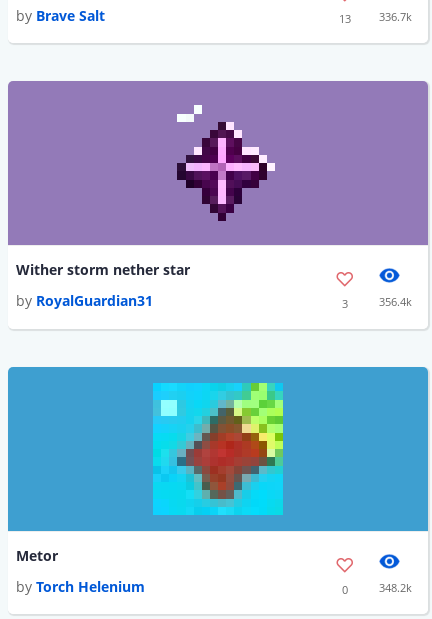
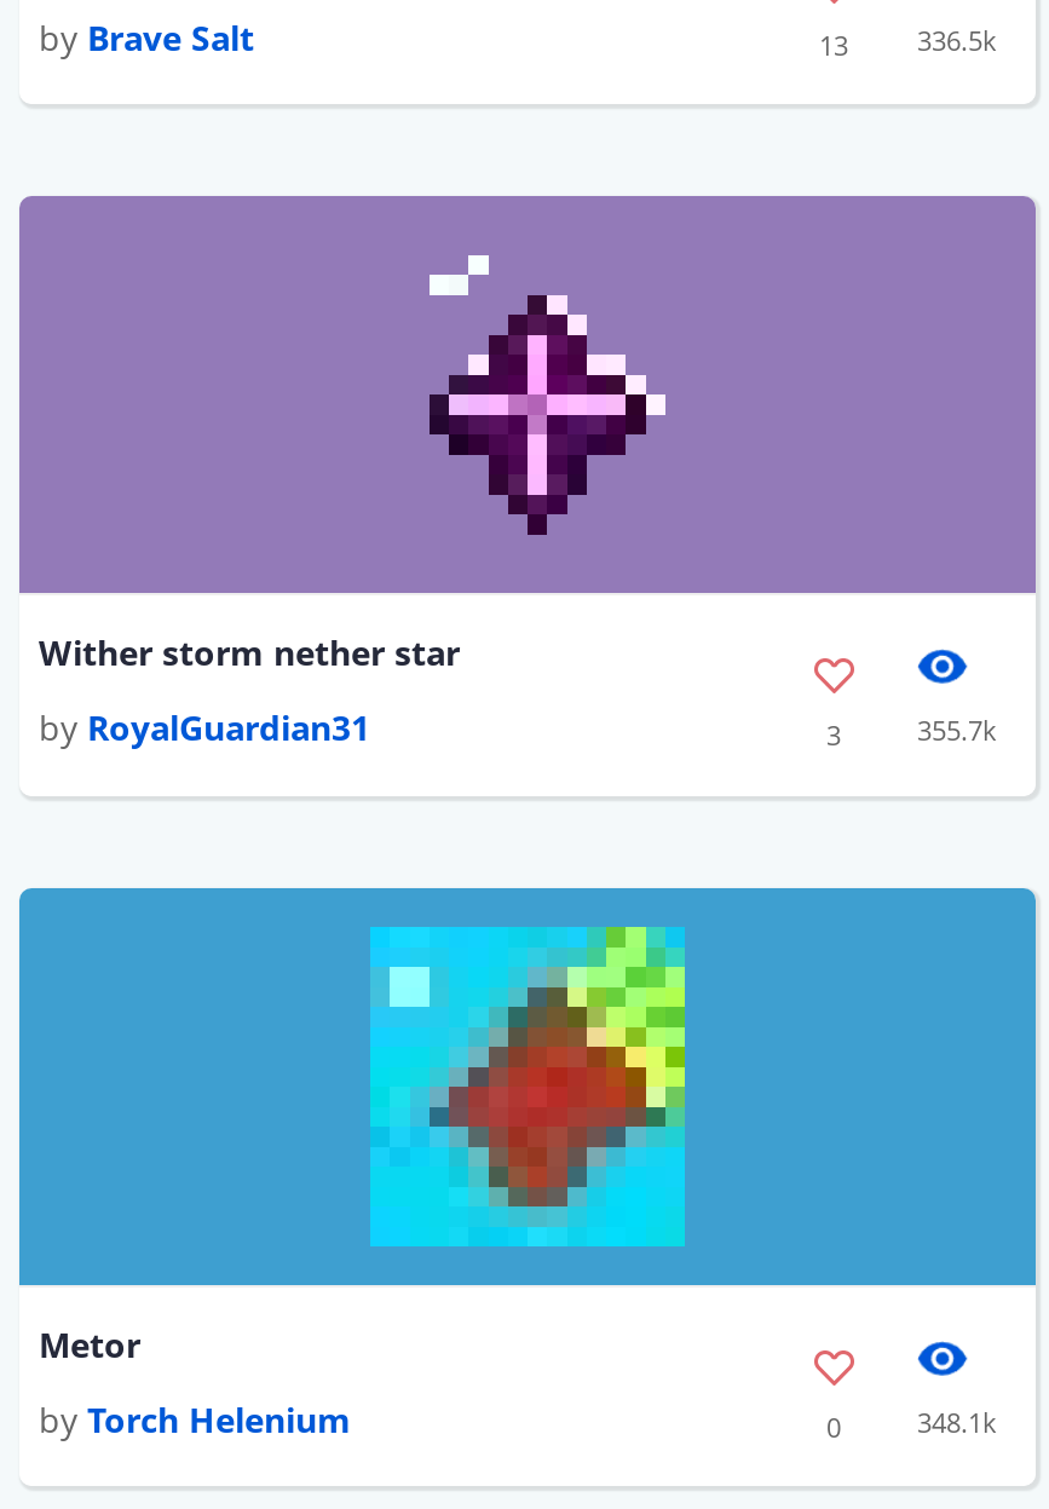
[338,9,412,26] 13 336.7k -> [819,22,997,63] 13 336.5k
[379,294,412,309] 356.4k -> [917,713,997,749] 355.7k
[379,580,412,595] 348.2k -> [917,1404,997,1440] 348.1k

